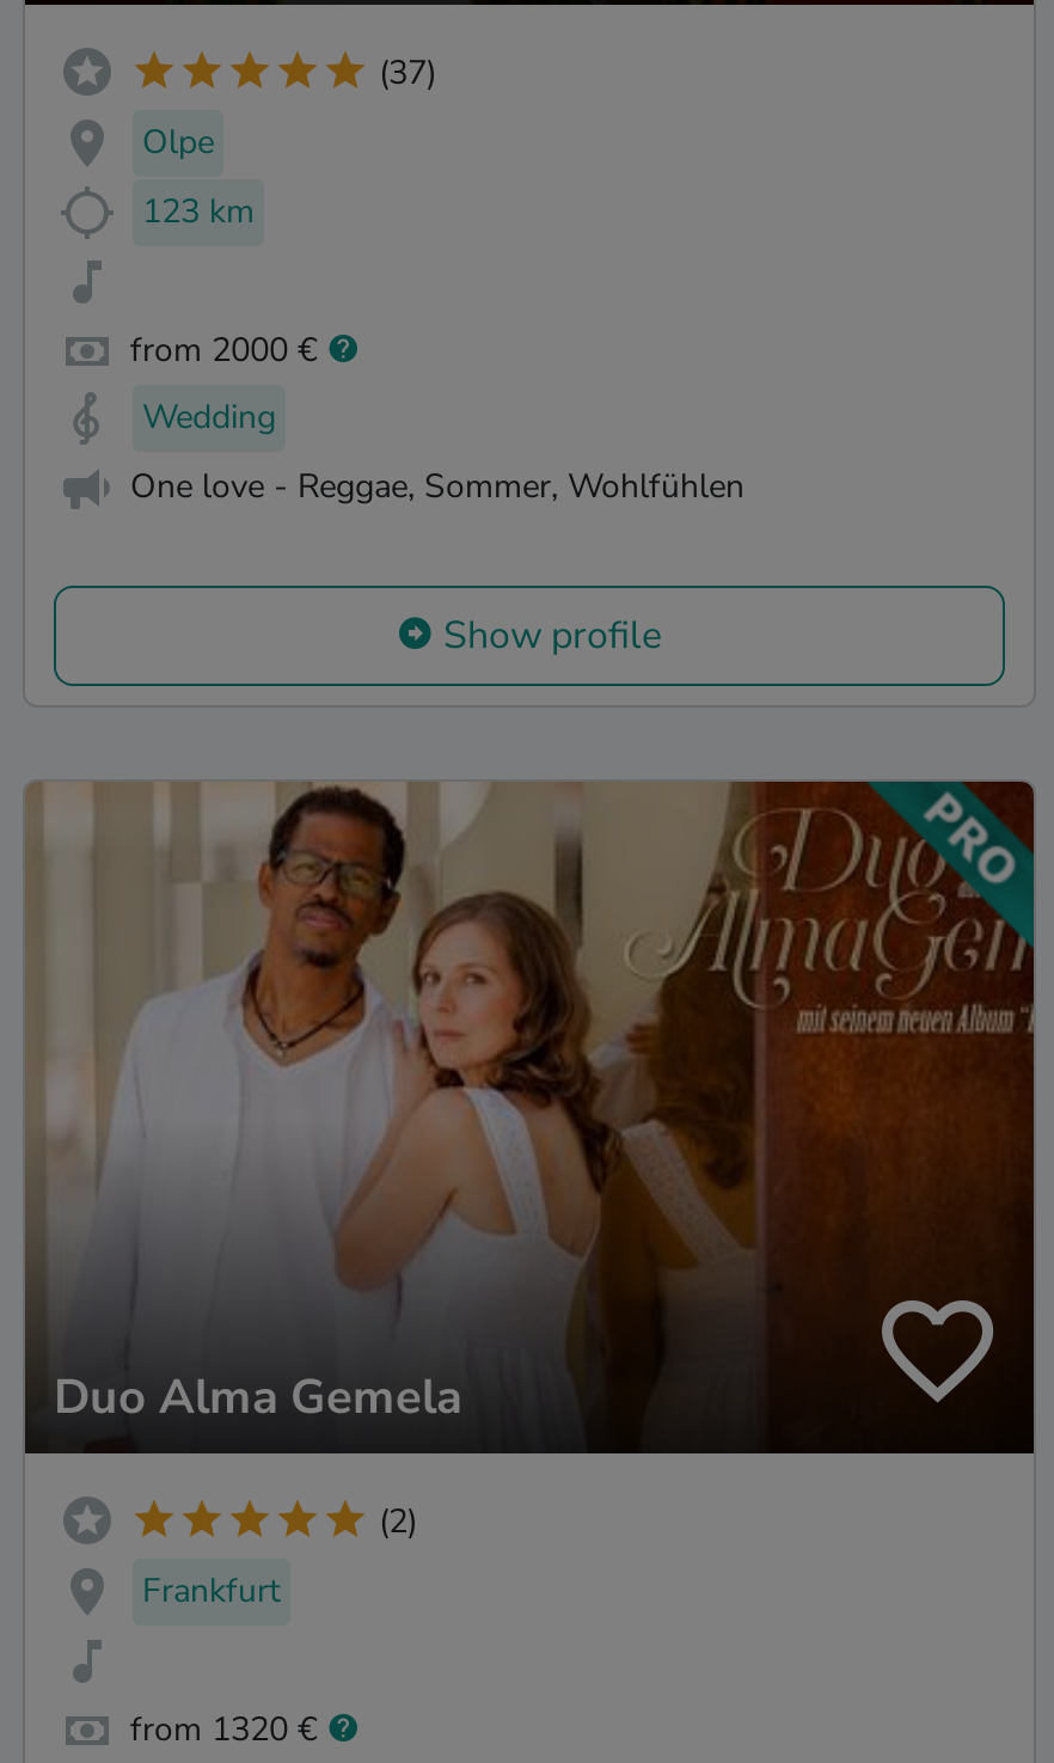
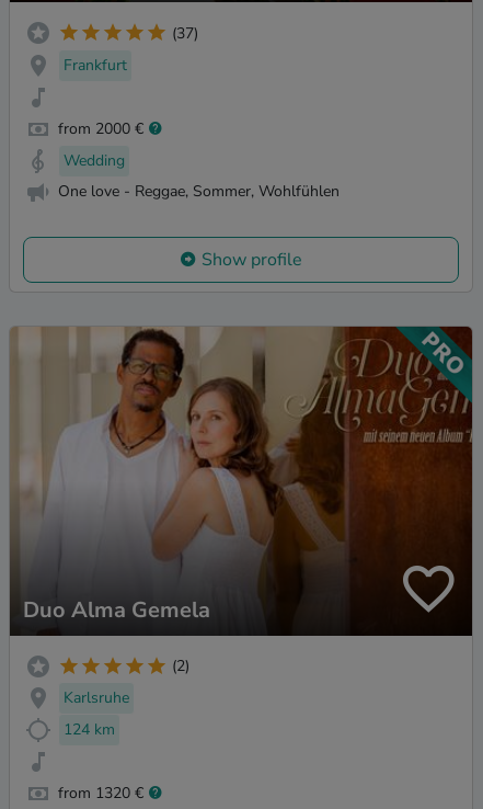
[142,120,255,234] Olpe | 123 km -> none
moved [25,327,1036,1544] -> [10,118,473,676]: [image] | from 2000 € | Wedding | One love - Reggae, Sommer, Wohlfühlen | Show profile | Duo Alma Gemela | (2)
none -> [64,688,129,740] Karlsruhe | 124 km
moved [142,1568,281,1614] -> [64,55,127,76]: Frankfurt

